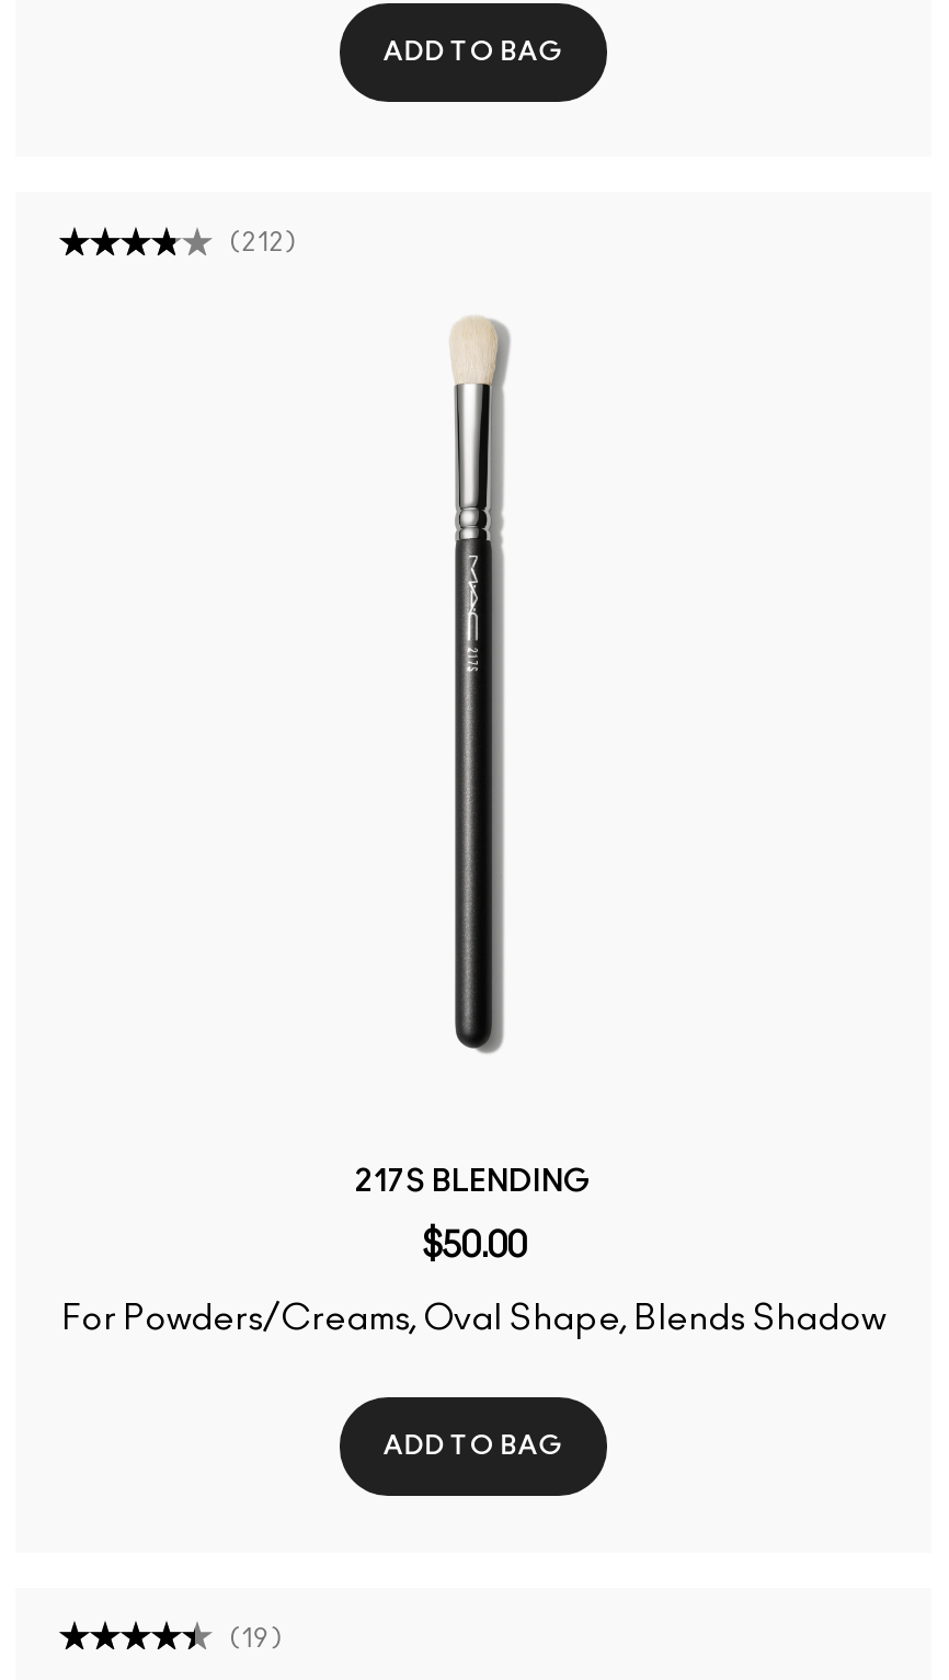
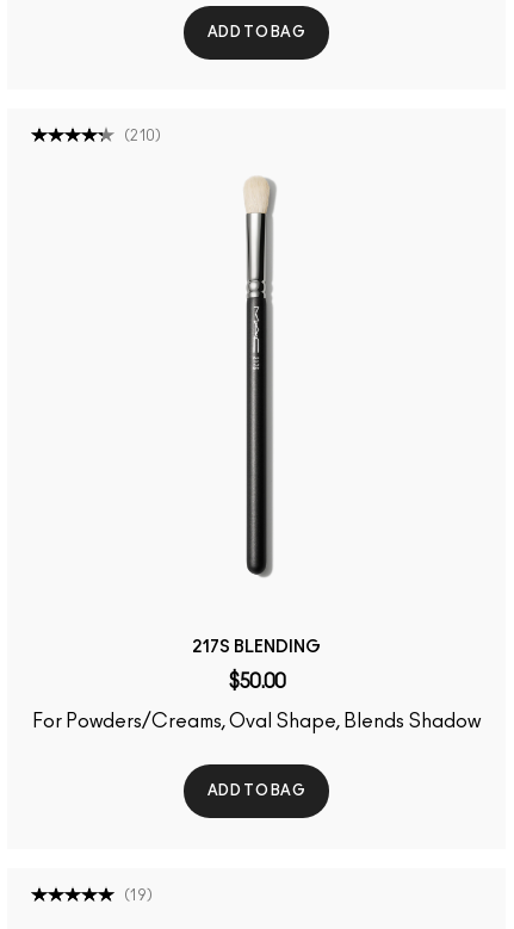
[230,230,297,256] (212) -> [124,129,162,144] (210)

